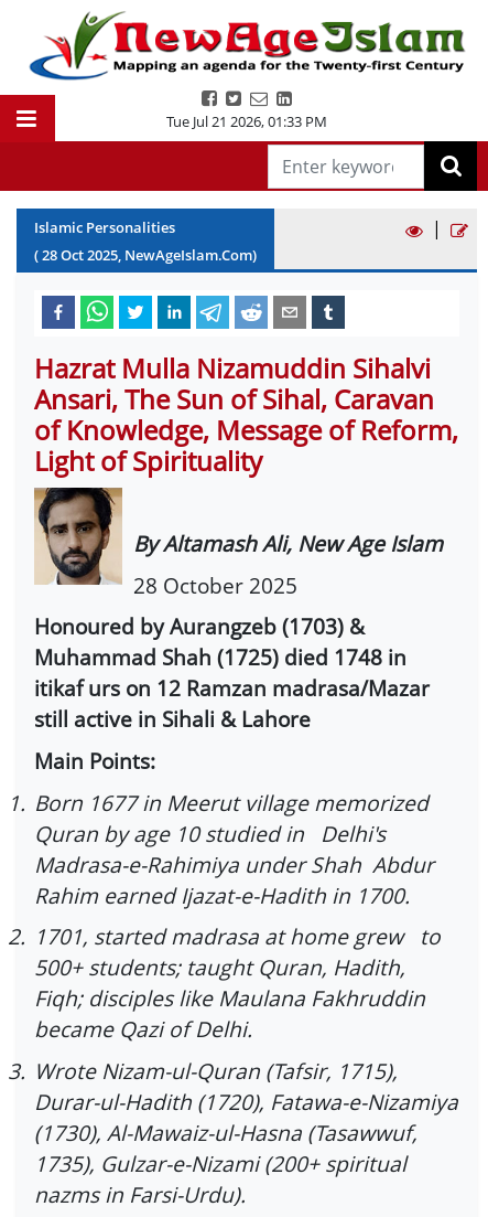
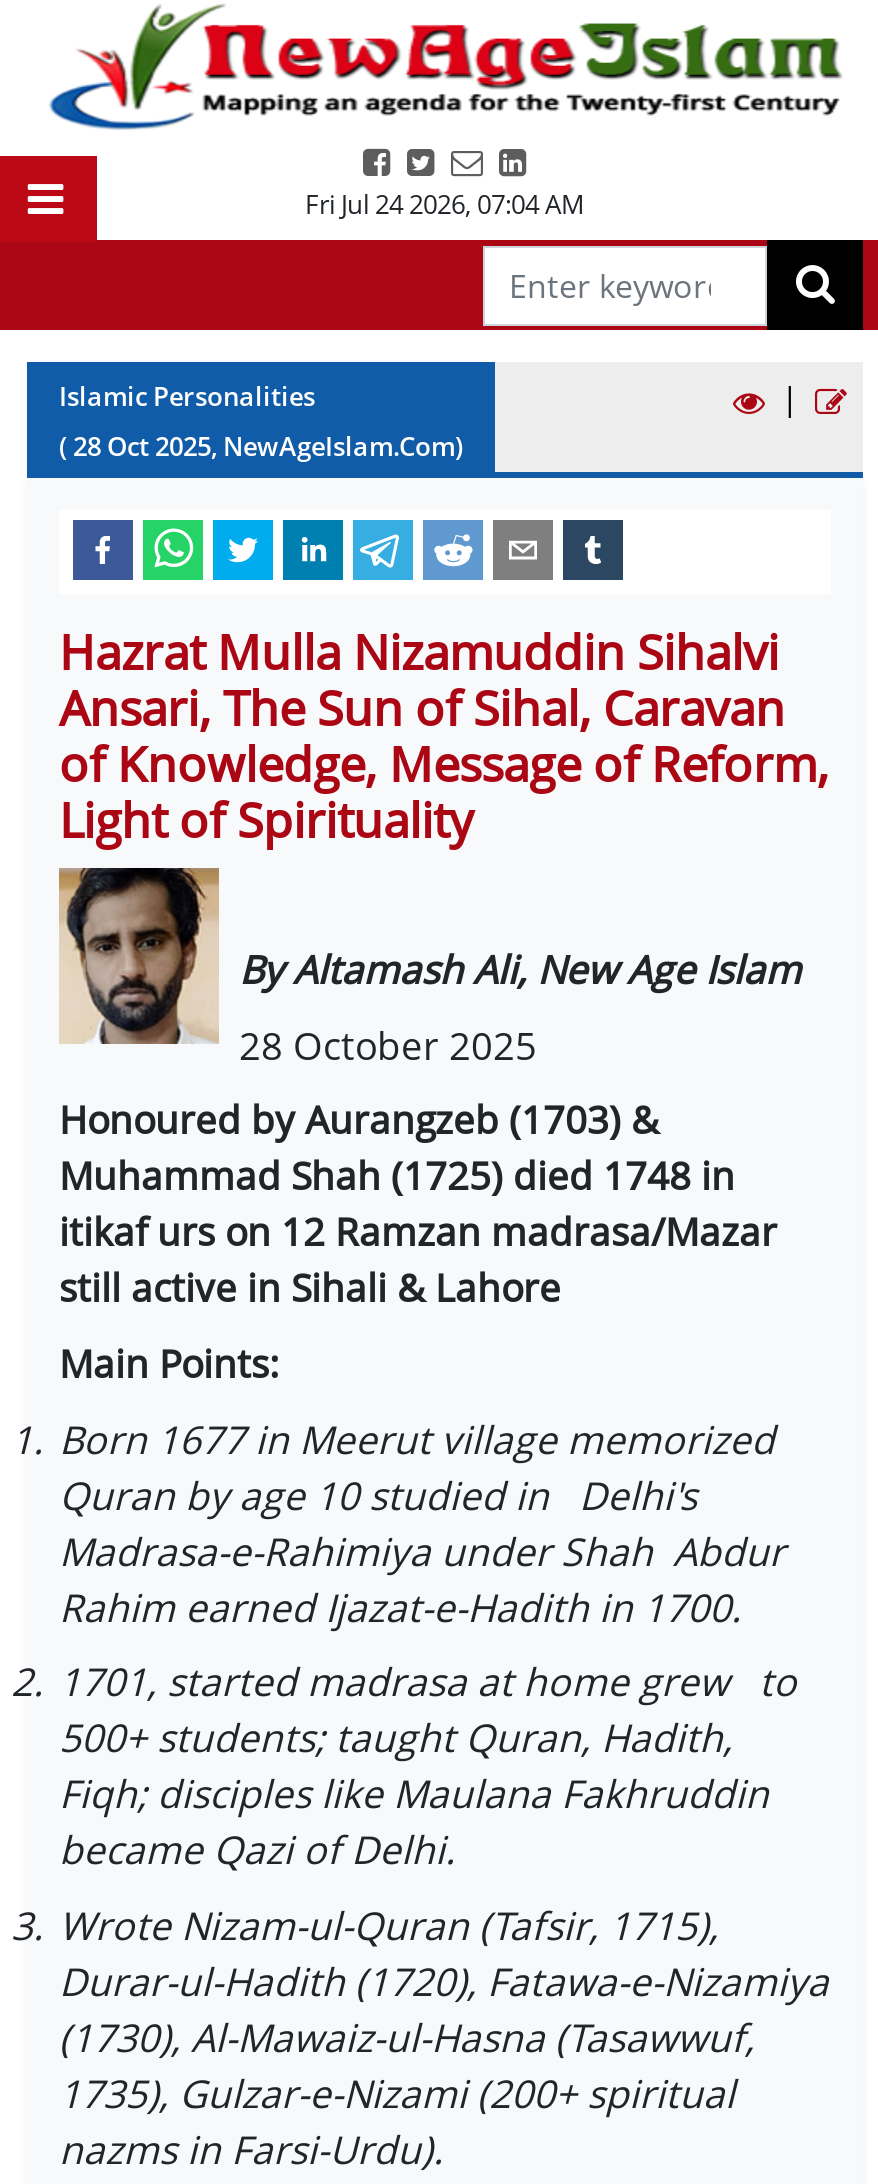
[166,111,327,131] Tue Jul 21 2026, 01:33 PM -> [305,186,585,222] Fri Jul 24 2026, 07:04 AM

